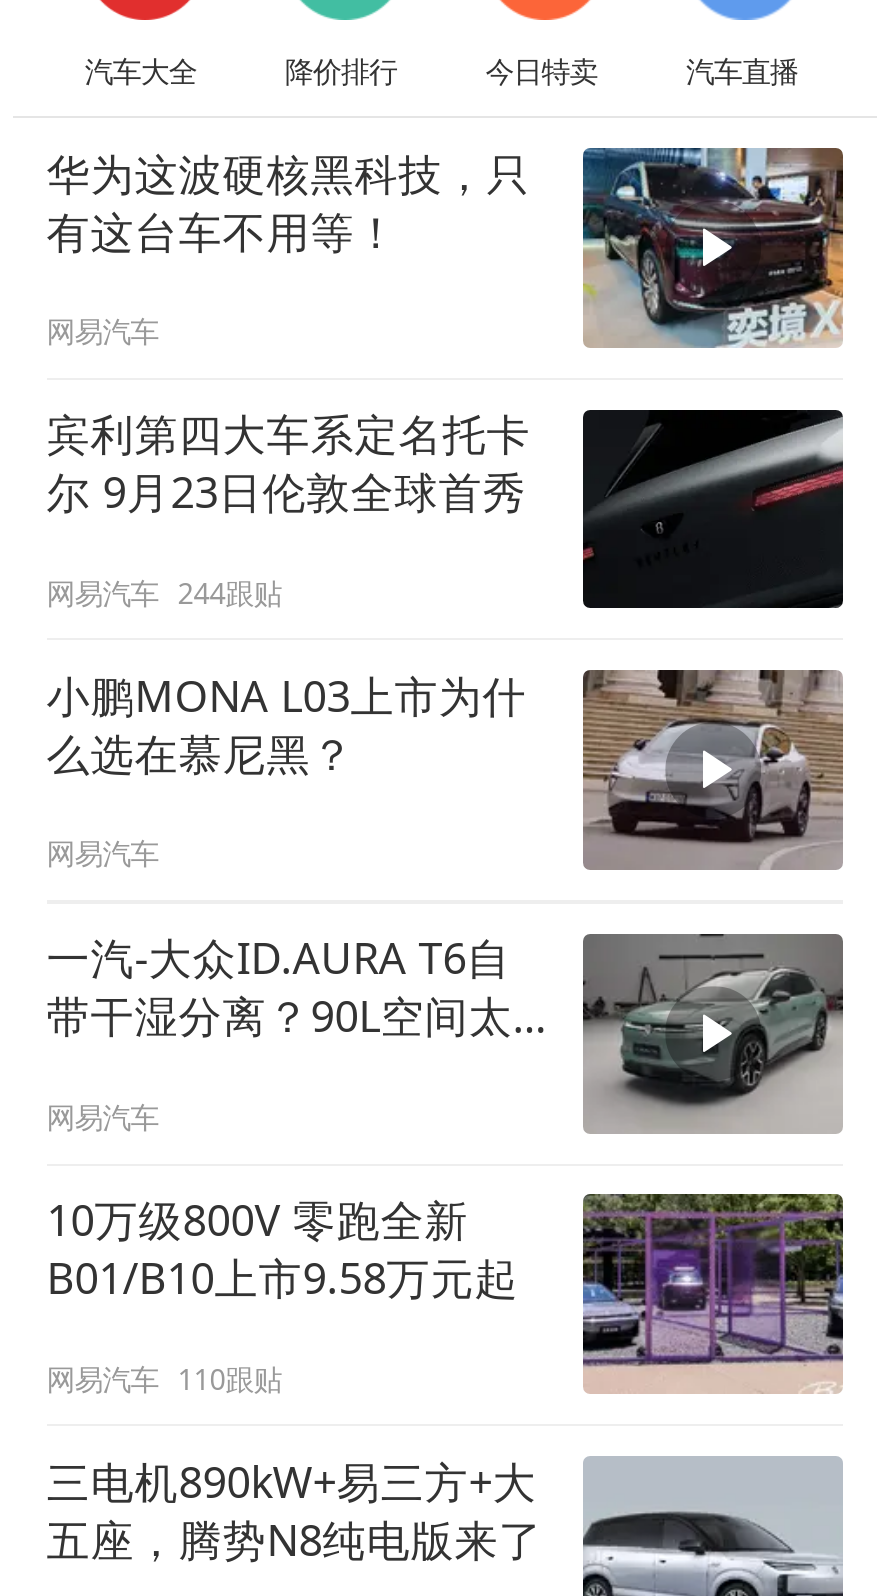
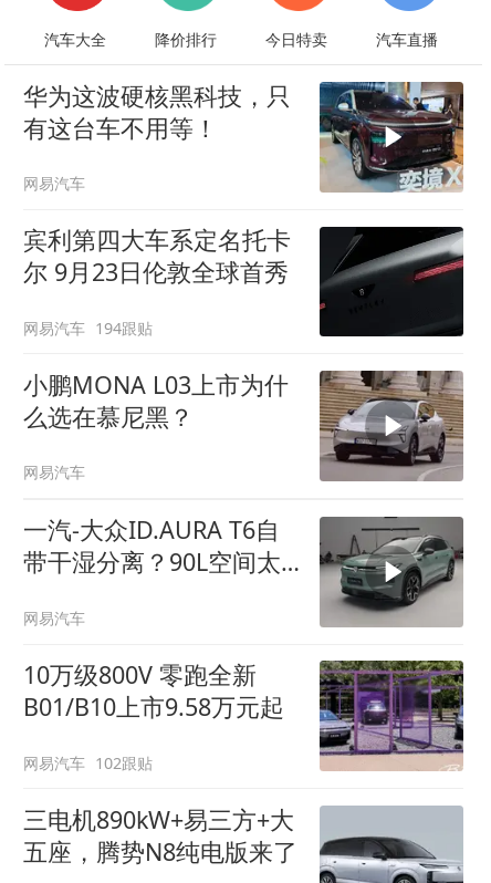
[46,573,282,611] 网易汽车 244跟贴 -> [23,317,153,338] 网易汽车 194跟贴
[46,1359,282,1397] 网易汽车 110跟贴 -> [23,752,153,773] 网易汽车 102跟贴

